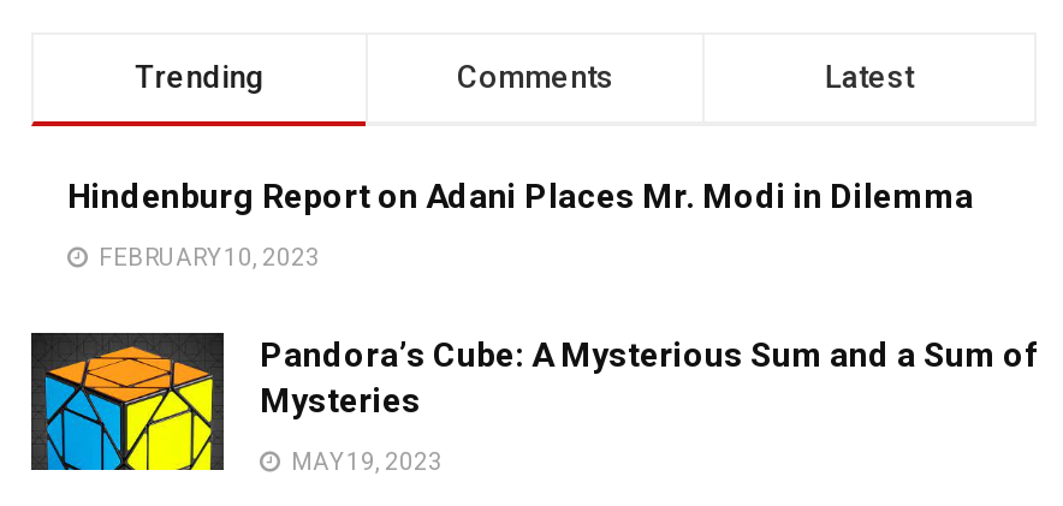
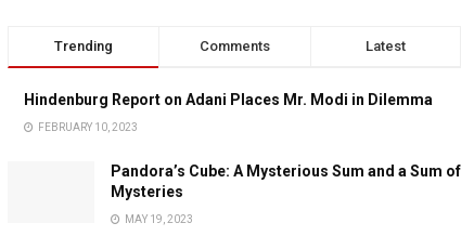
[29,331,226,472] [image] -> none

